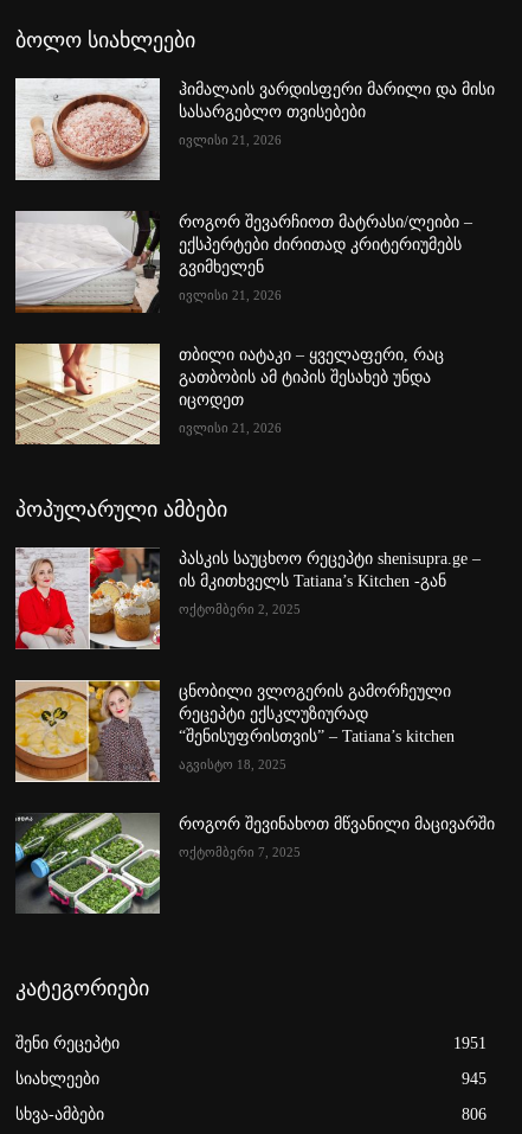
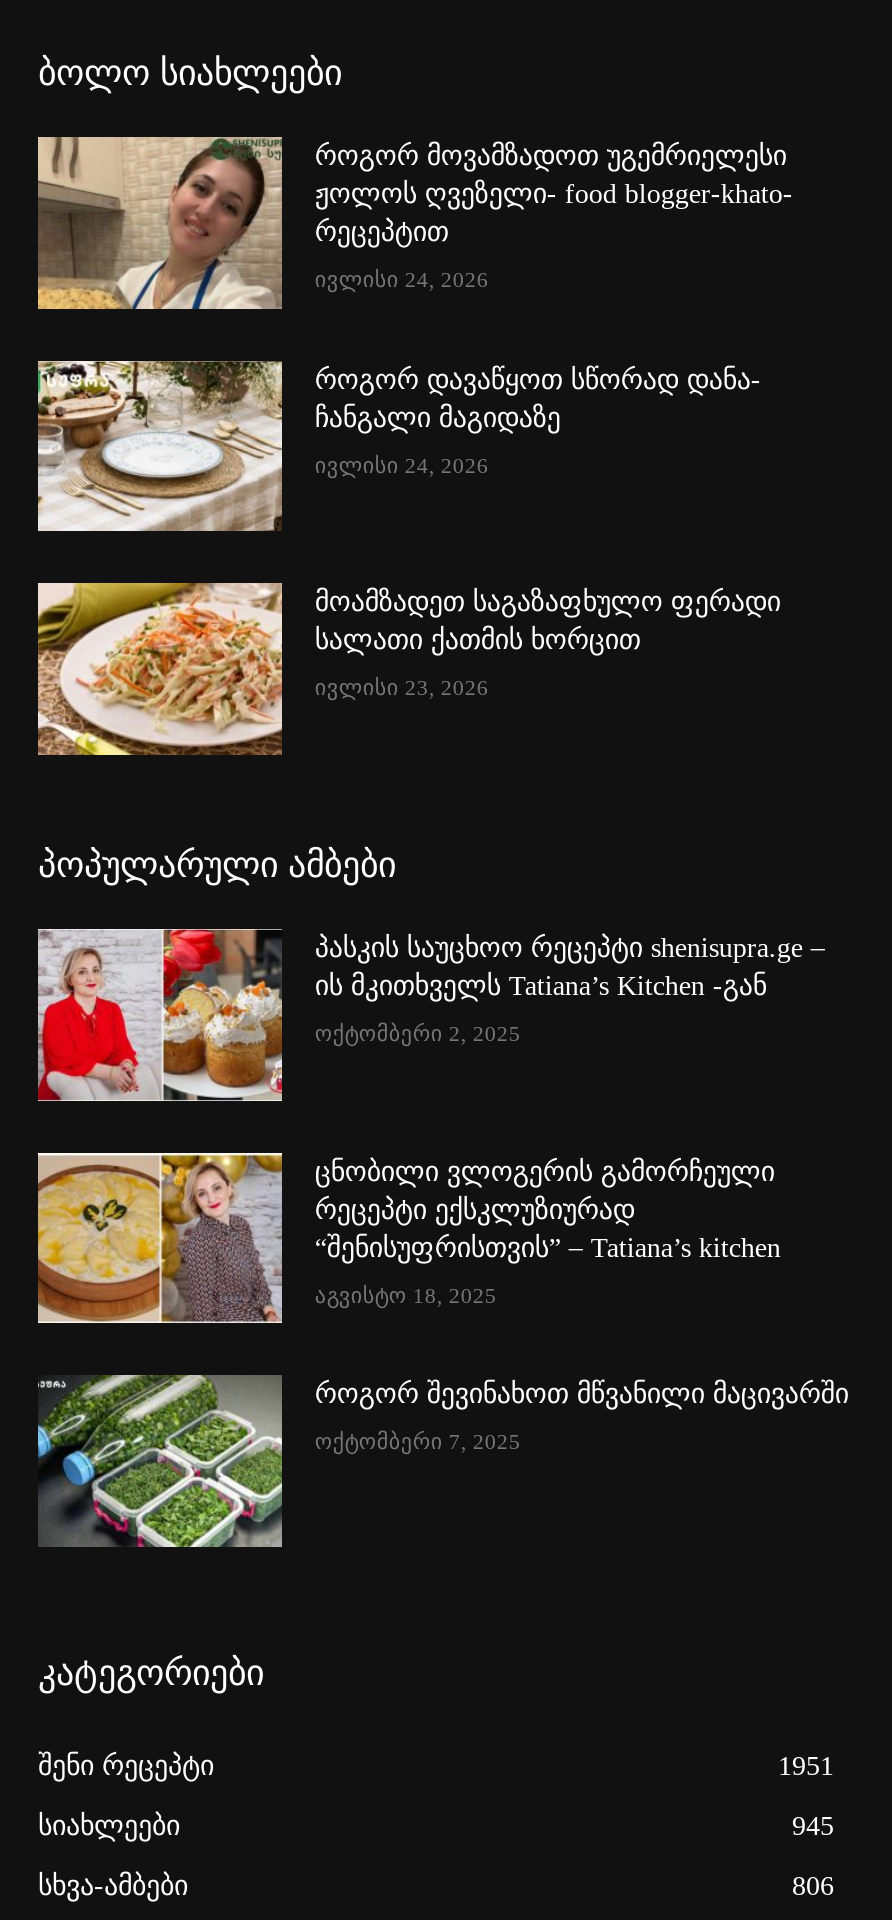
[14,77,495,181] [image] | ჰიმალაის ვარდისფერი მარილი და მისი | სასარგებლო თვისებები -> [36,135,793,311] [image] | როგორ მოვამზადოთ უგემრიელესი | ჟოლოს ღვეზელი- food blogger-khato- | რეცეპტით
[179,133,282,147] ივლისი 21, 2026 -> [315,267,489,291] ივლისი 24, 2026
[14,210,473,313] [image] | როგორ შევარჩიოთ მატრასი/ლეიბი – | ექსპერტები ძირითად კრიტერიუმებს | გვიმხელენ -> [36,359,761,533] [image] | როგორ დავაწყოთ სწორად დანა- | ჩანგალი მაგიდაზე
[179,288,282,302] ივლისი 21, 2026 -> [315,453,489,477] ივლისი 24, 2026
[14,342,444,446] [image] | თბილი იატაკი – ყველაფერი, რაც | გათბობის ამ ტიპის შესახებ უნდა | იცოდეთ -> [36,581,781,757] [image] | მოამზადეთ საგაზაფხულო ფერადი | სალათი ქათმის ხორცით
[179,420,282,434] ივლისი 21, 2026 -> [315,676,489,700] ივლისი 23, 2026

